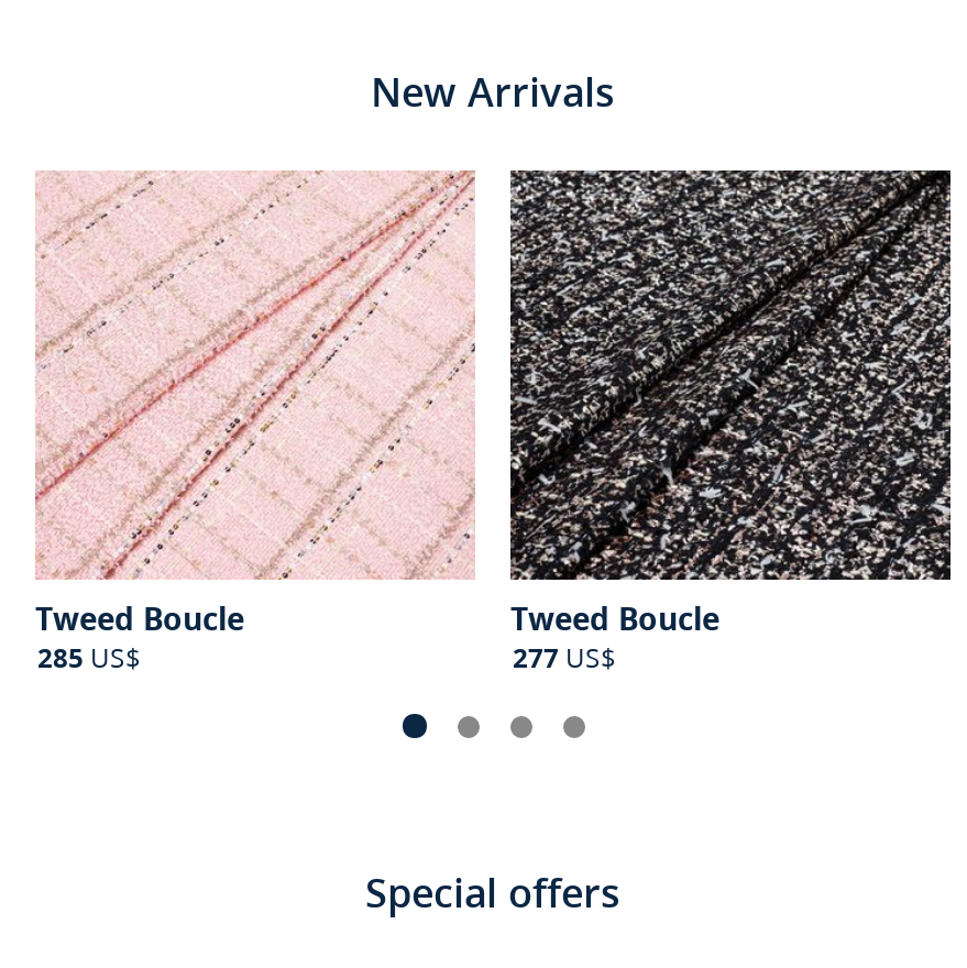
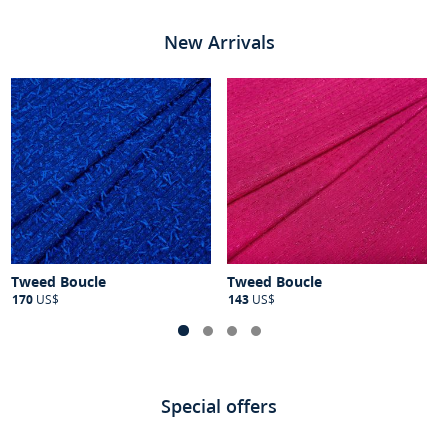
[35,170,475,677] [image] | 285 US$ -> [10,77,212,308] [image] | 170 US$
[508,168,953,677] [image] | 277 US$ -> [226,77,428,308] [image] | 143 US$

